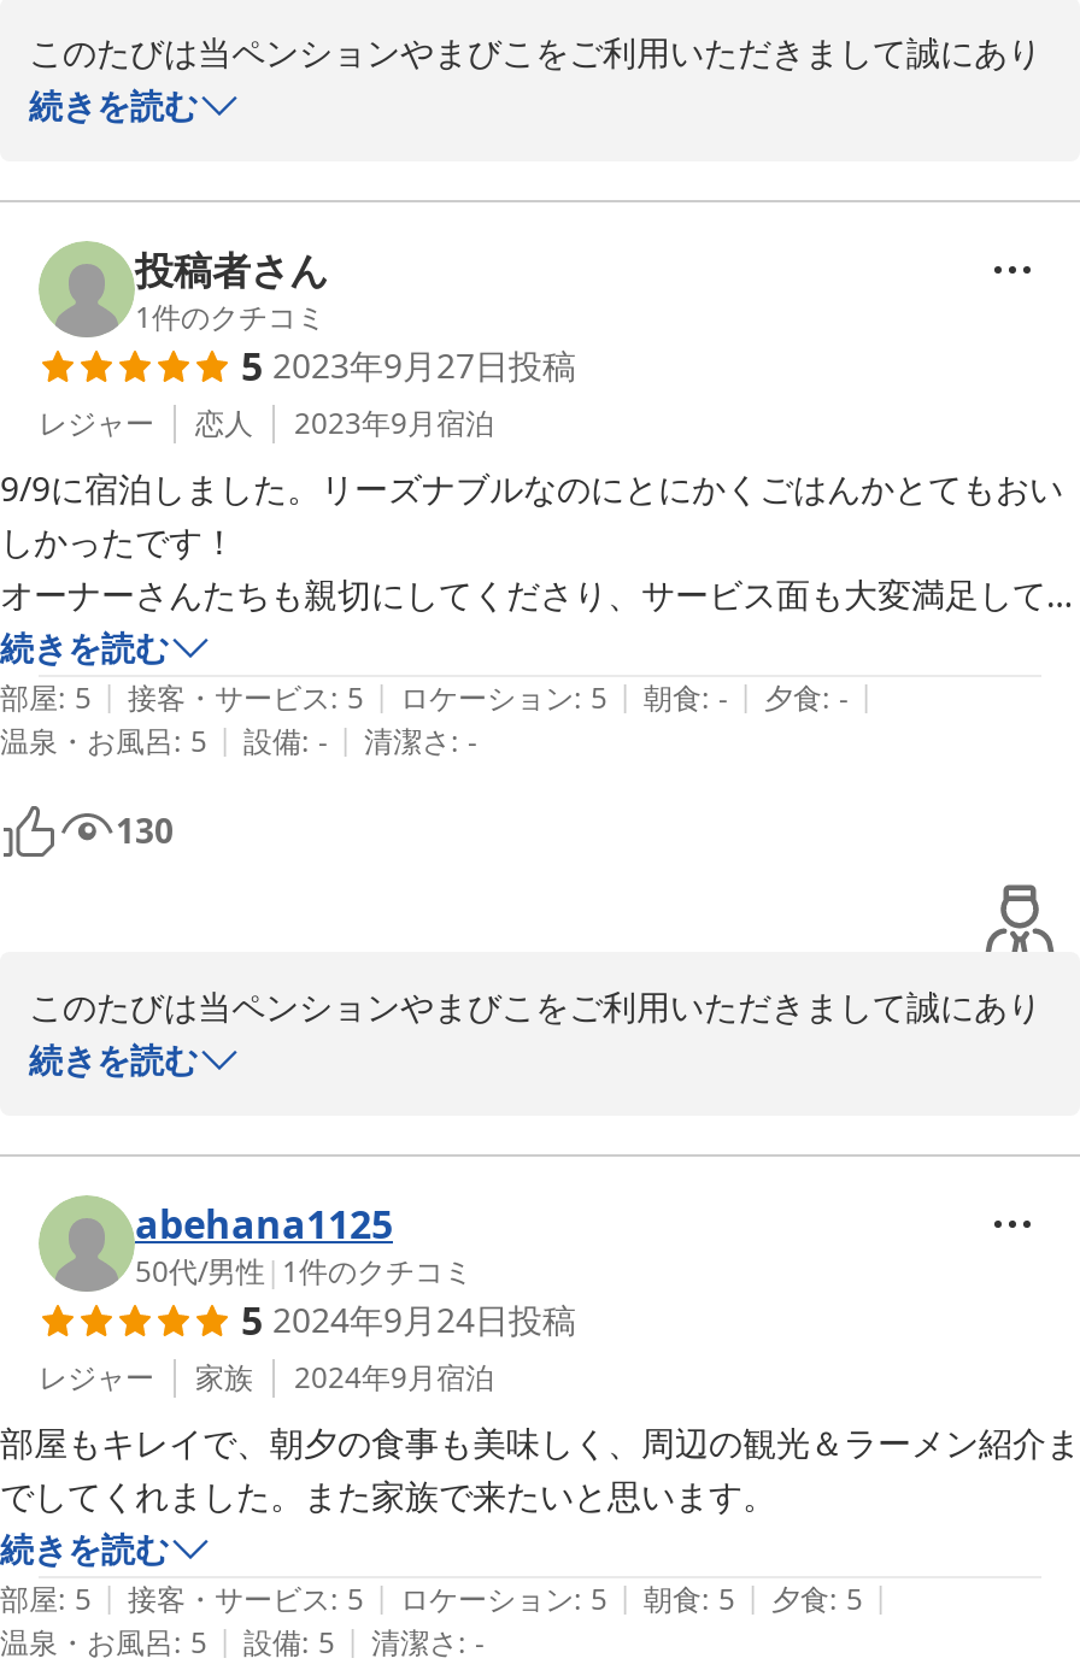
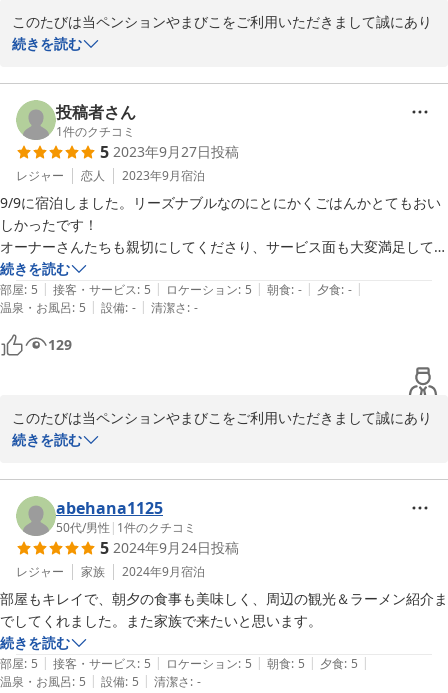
[116,807,174,853] 130 -> [48,335,72,354] 129

